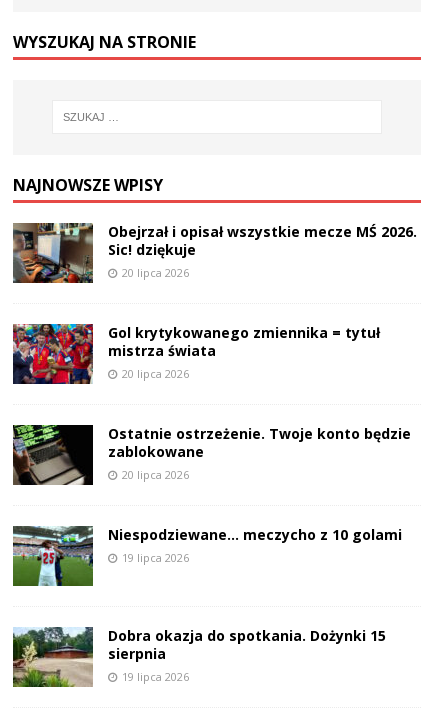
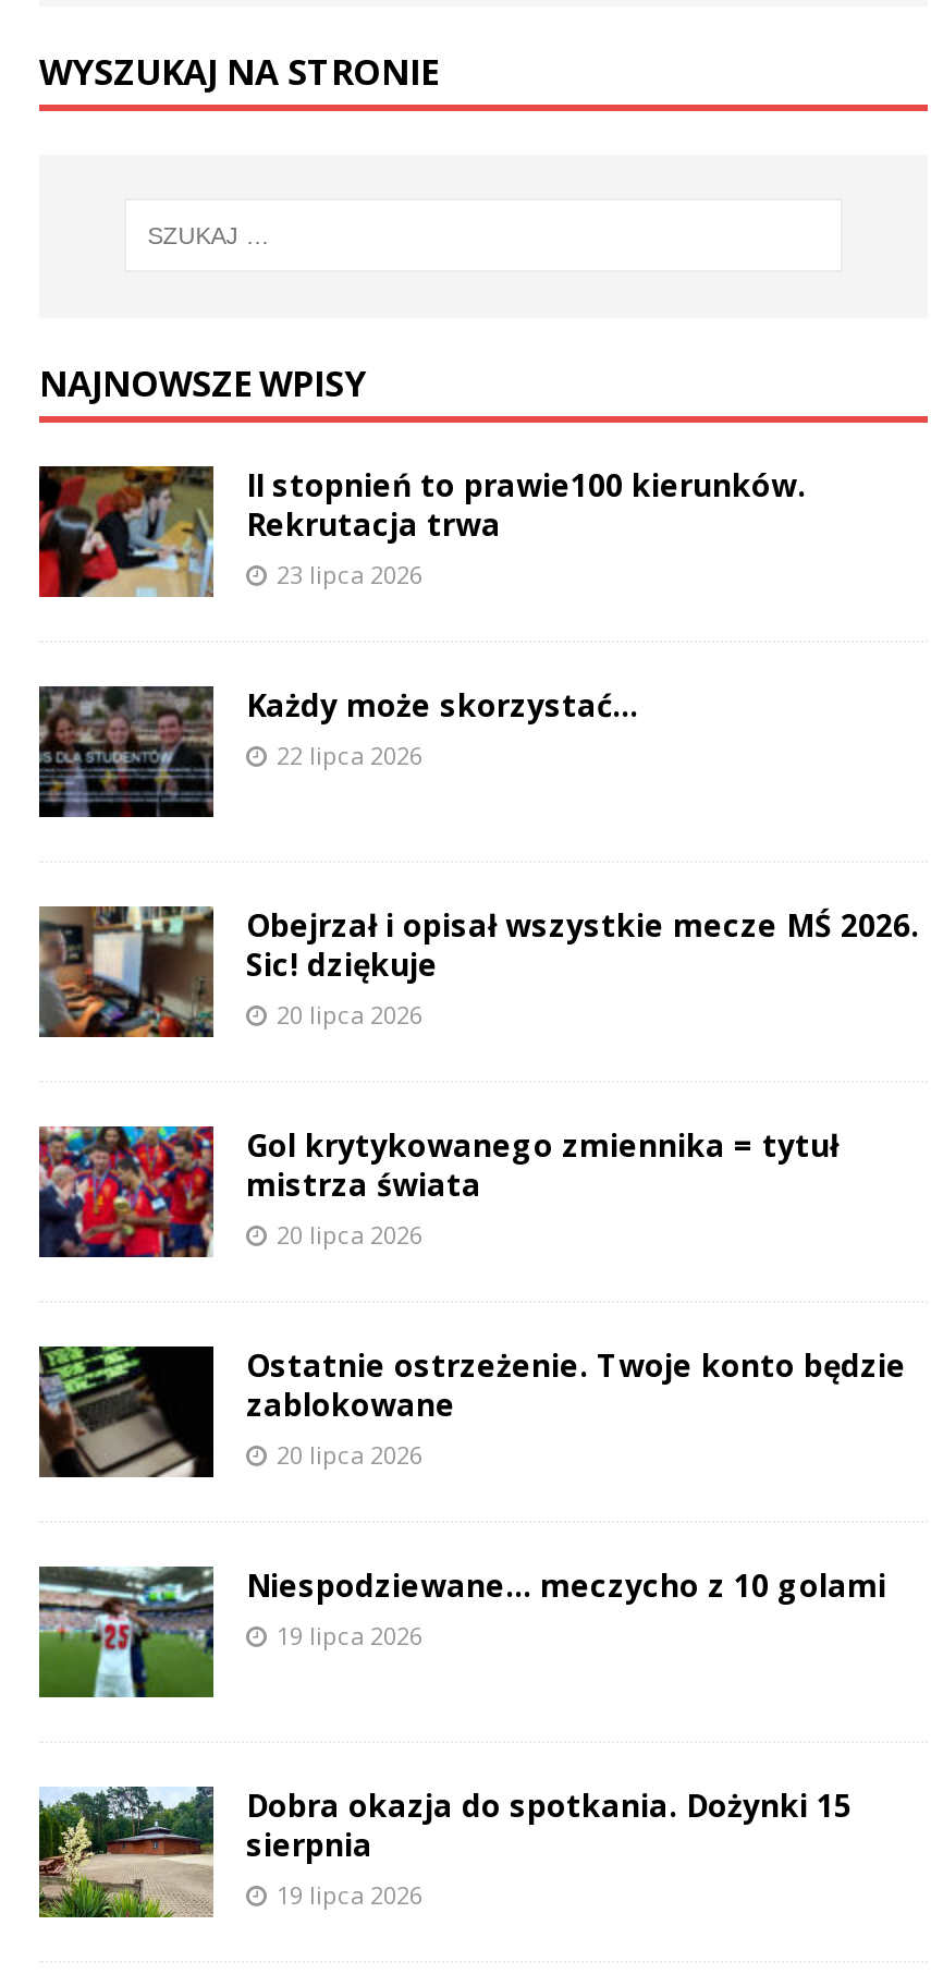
none -> [37,464,806,771] [image] | II stopnień to prawie100 kierunków. | Rekrutacja trwa | 23 lipca 2026 | Każdy może skorzystać… | 22 lipca 2026
none -> [37,684,216,819] [image]

